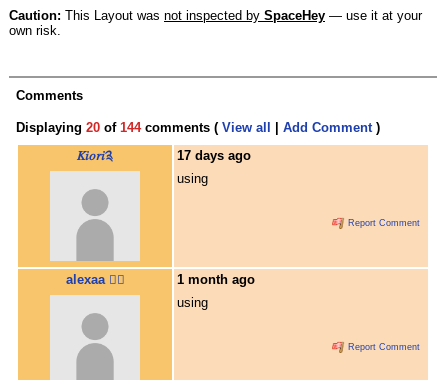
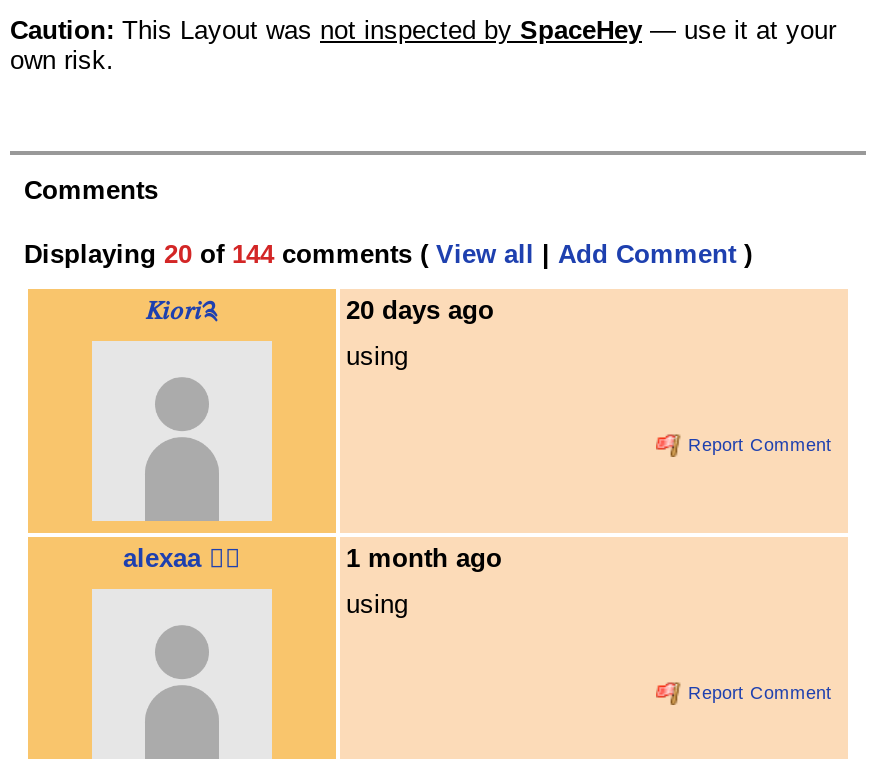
[177,147,251,162] 17 days ago -> [346,294,494,324] 20 days ago

